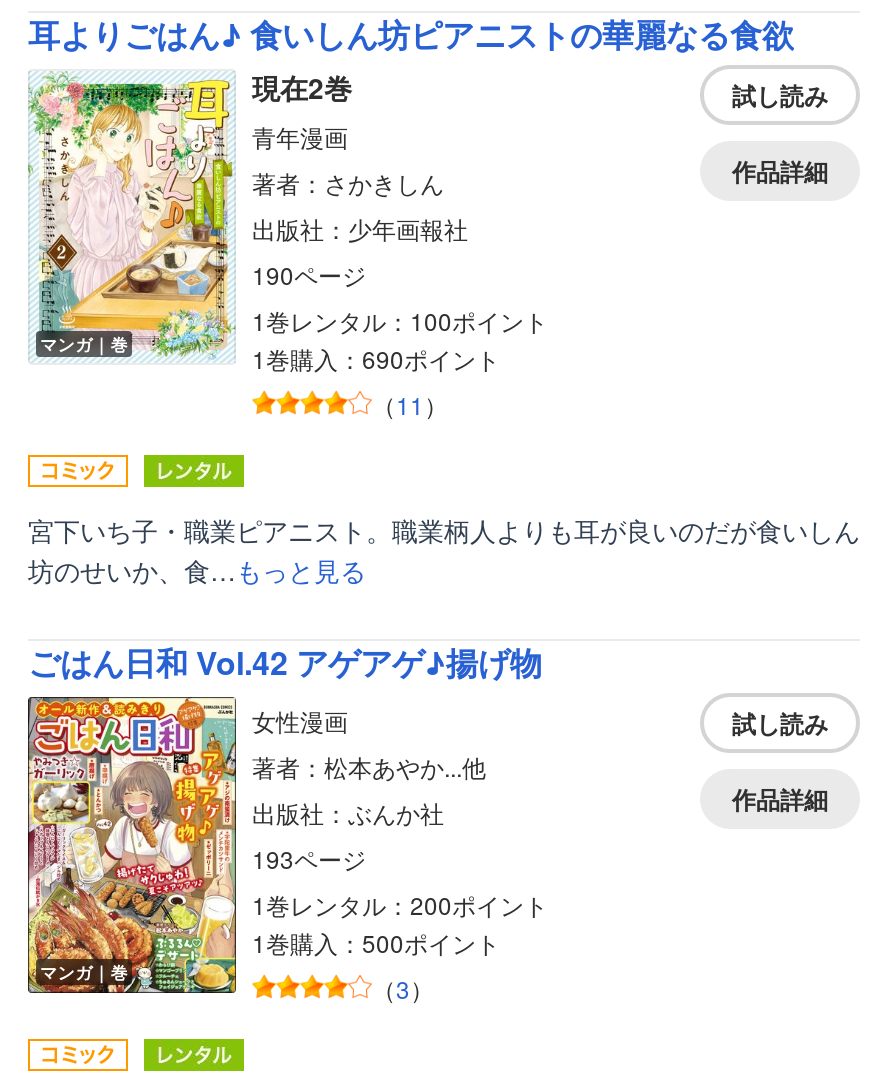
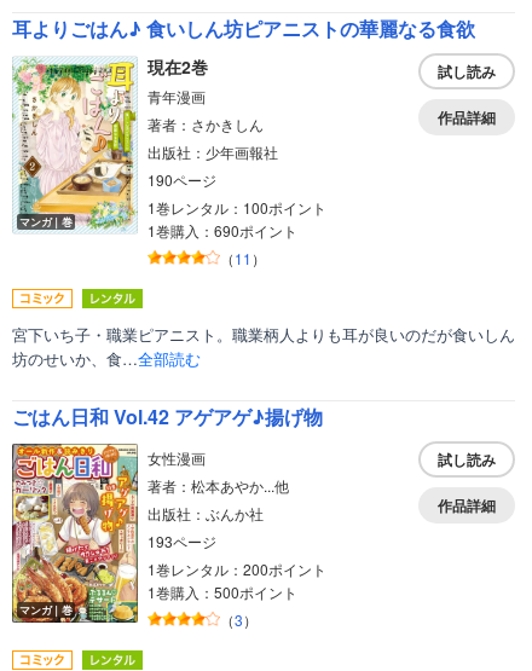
[28,552,366,590] 坊のせいか、食…もっと見る -> [12,347,201,370] 坊のせいか、食…全部読む

